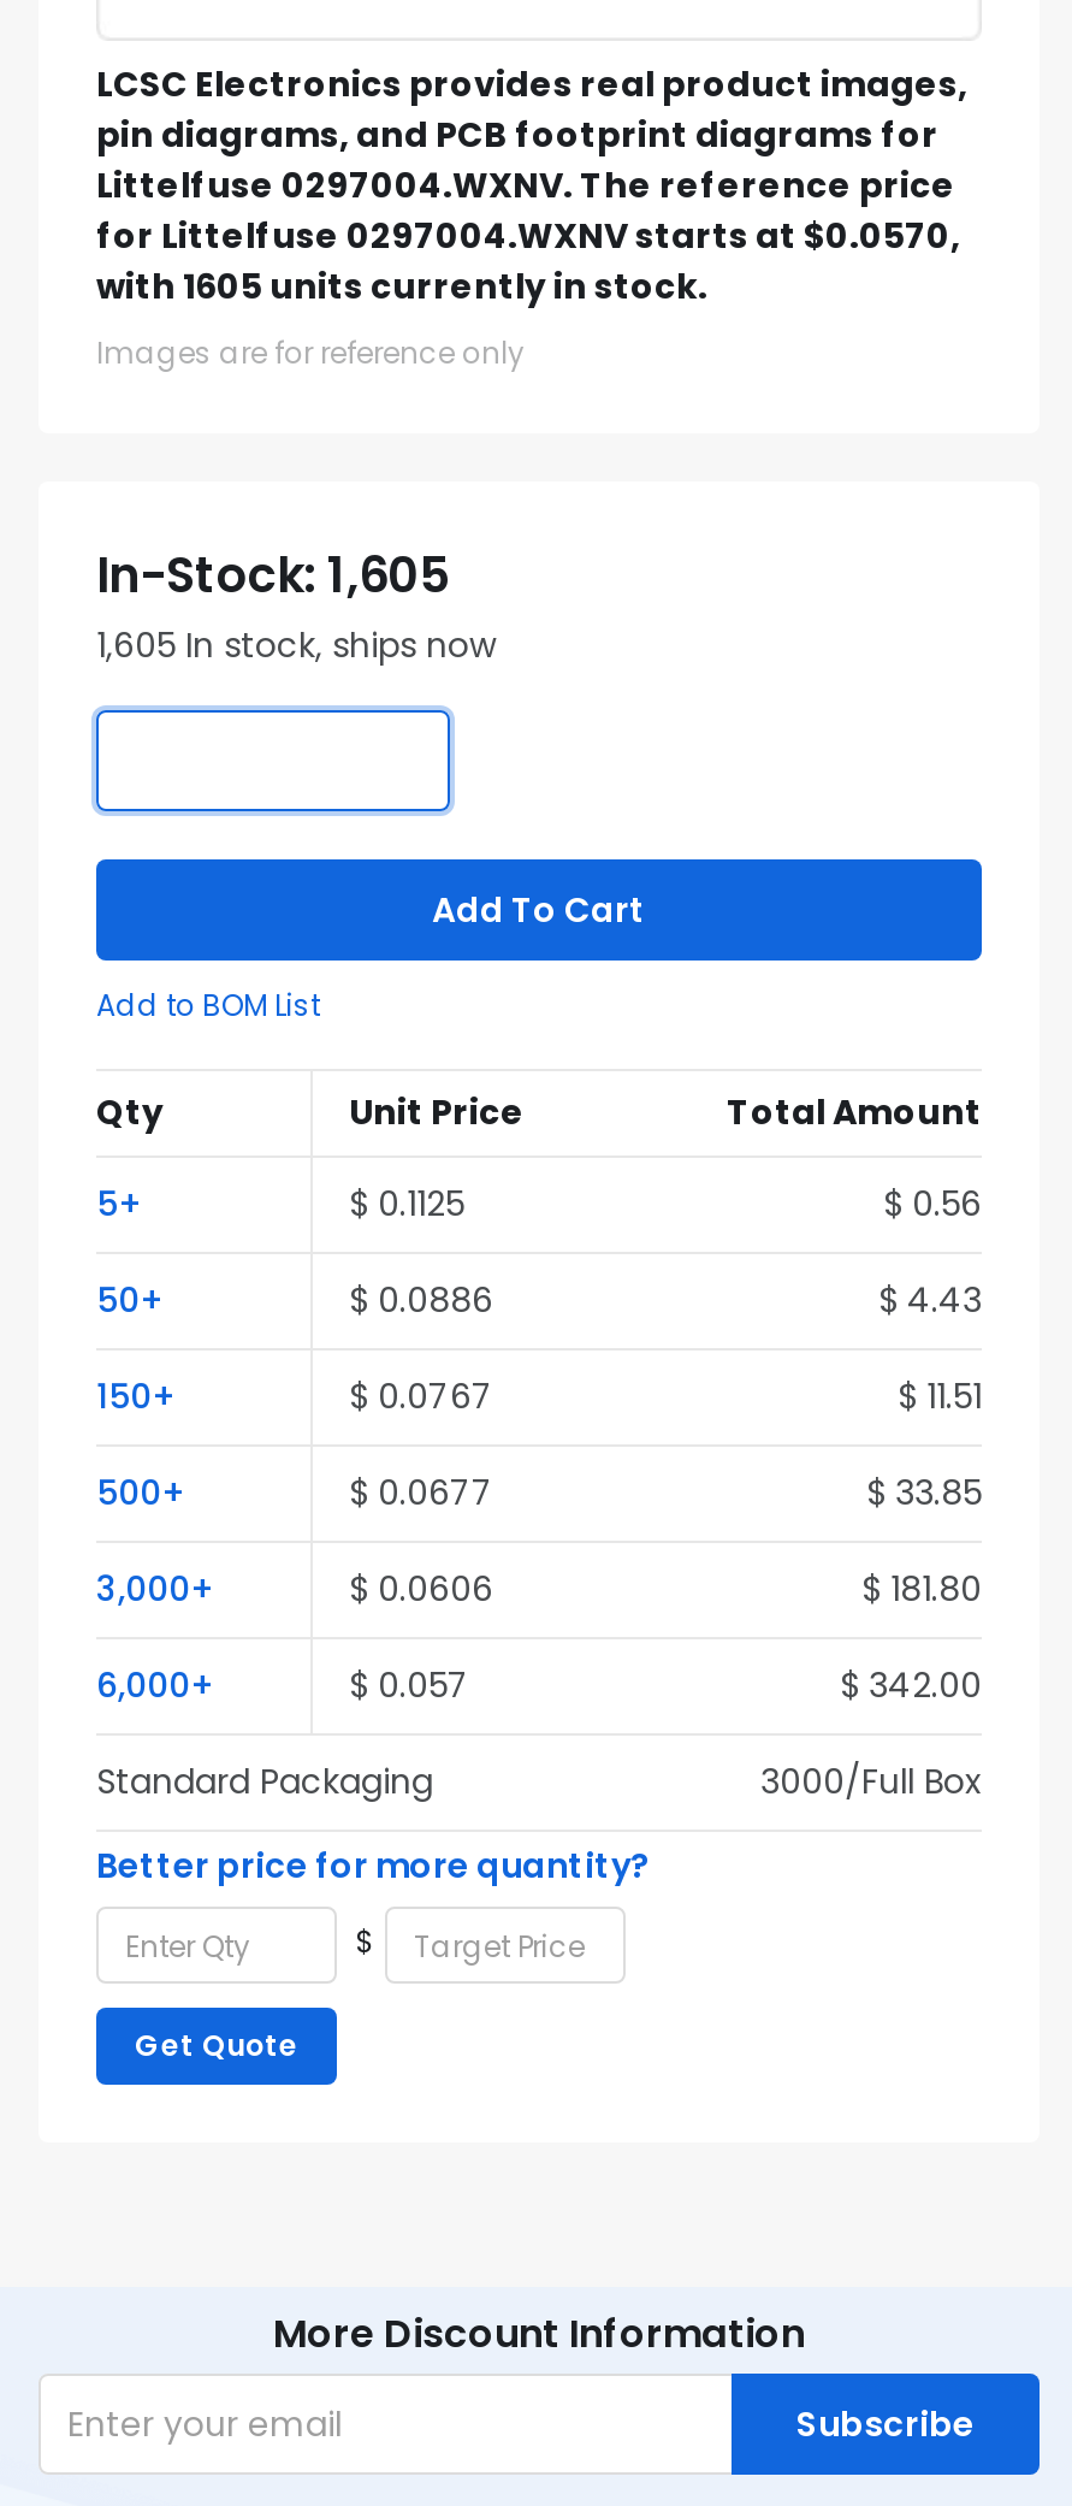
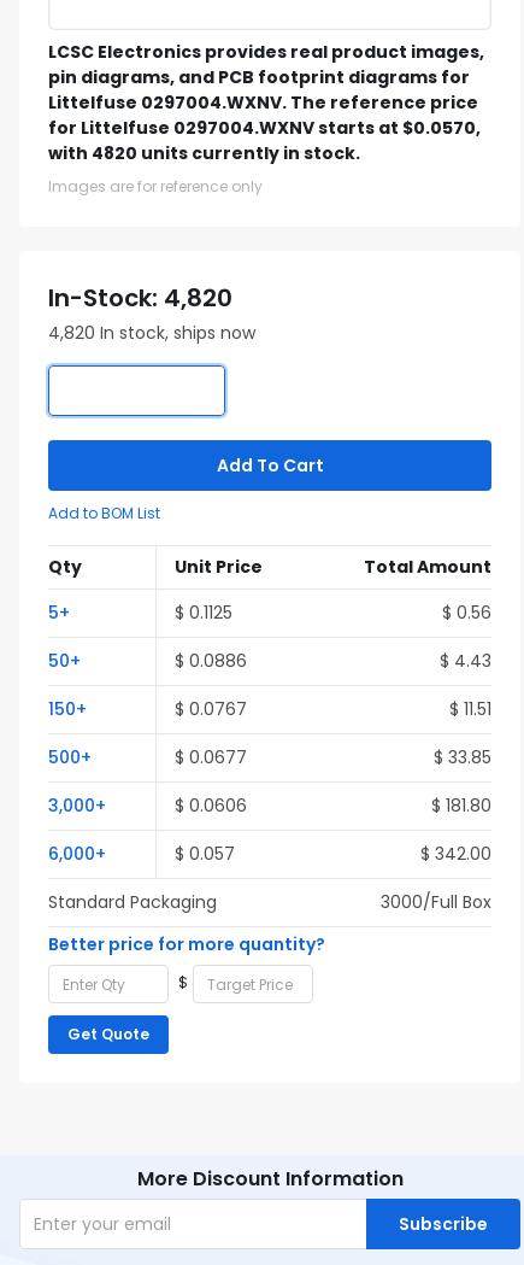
[96,262,707,311] with 1605 units currently in stock. -> [48,141,360,165] with 4820 units currently in stock.
[96,542,450,609] In-Stock: 1,605 -> [48,281,232,315] In-Stock: 4,820
[96,621,496,669] 1,605 In stock, ships now -> [48,321,255,345] 4,820 In stock, ships now

